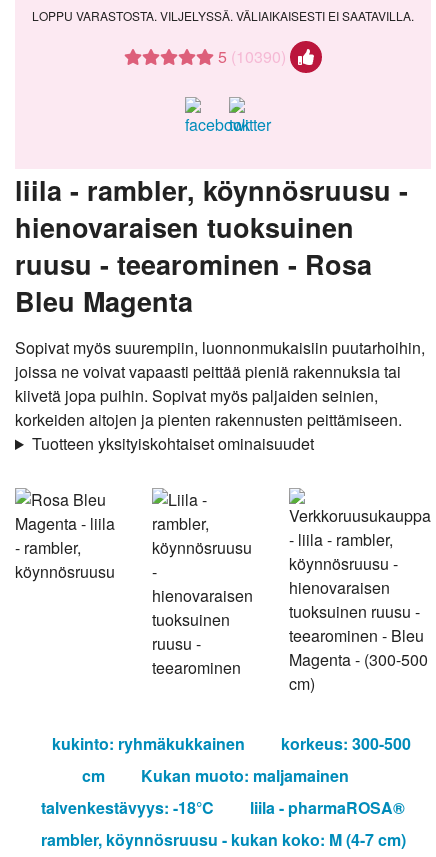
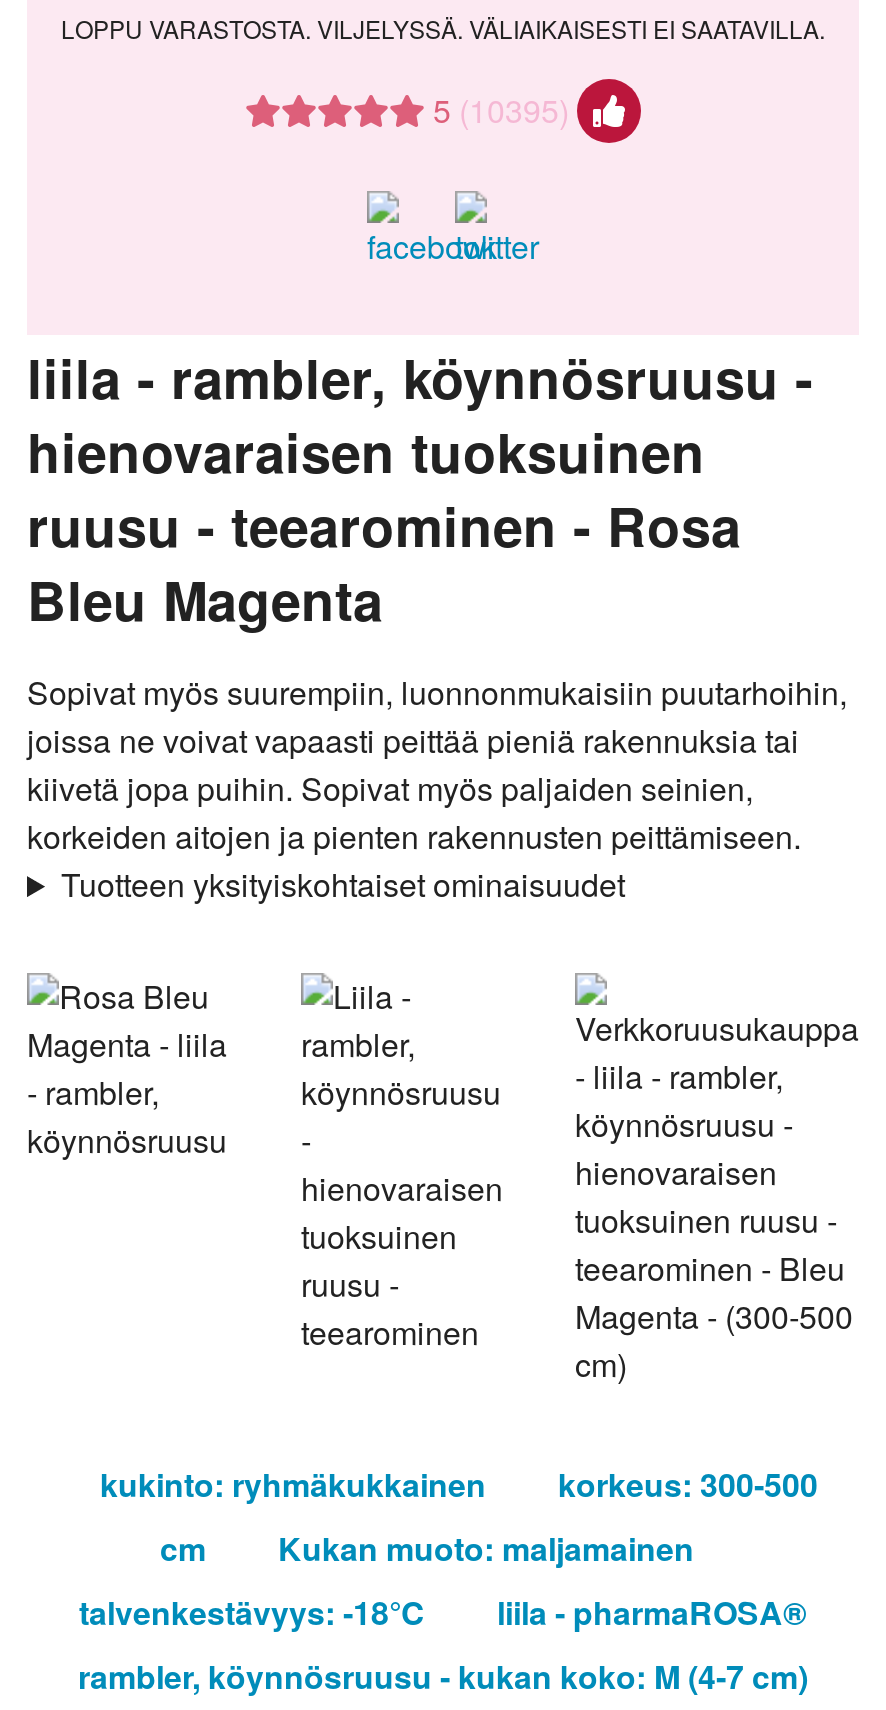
[214,45,286,68] 5 (10390) -> [425,87,569,133] 5 (10395)

